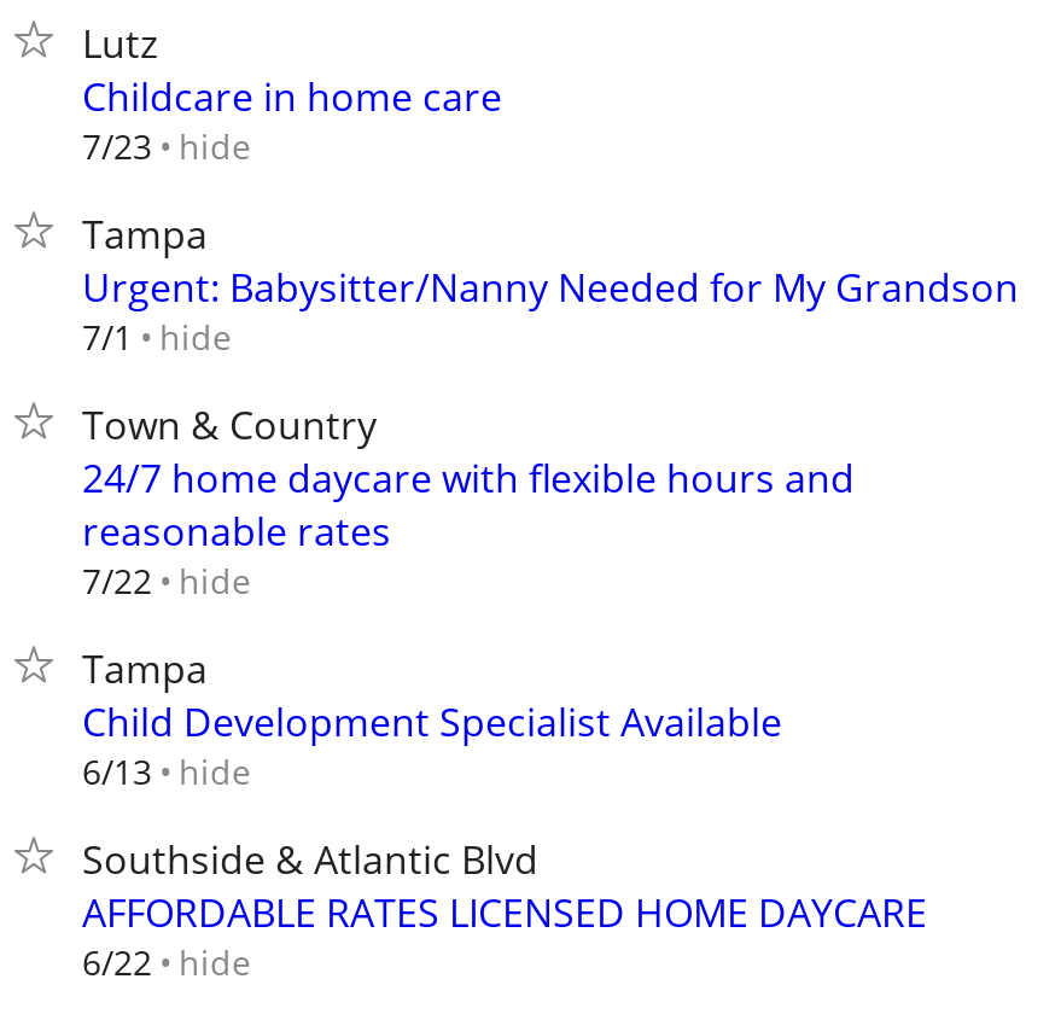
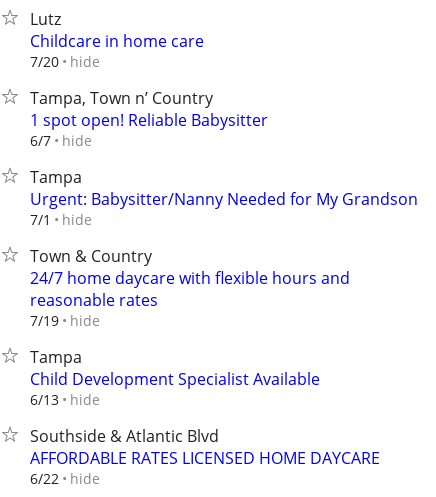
[82,122,251,169] 7/23 hide -> [30,51,268,150] 7/20 hide | Tampa, Town n’ Country | 1 spot open! Reliable Babysitter | 6/7 hide
[82,556,251,604] 7/22 hide -> [30,310,100,330] 7/19 hide

